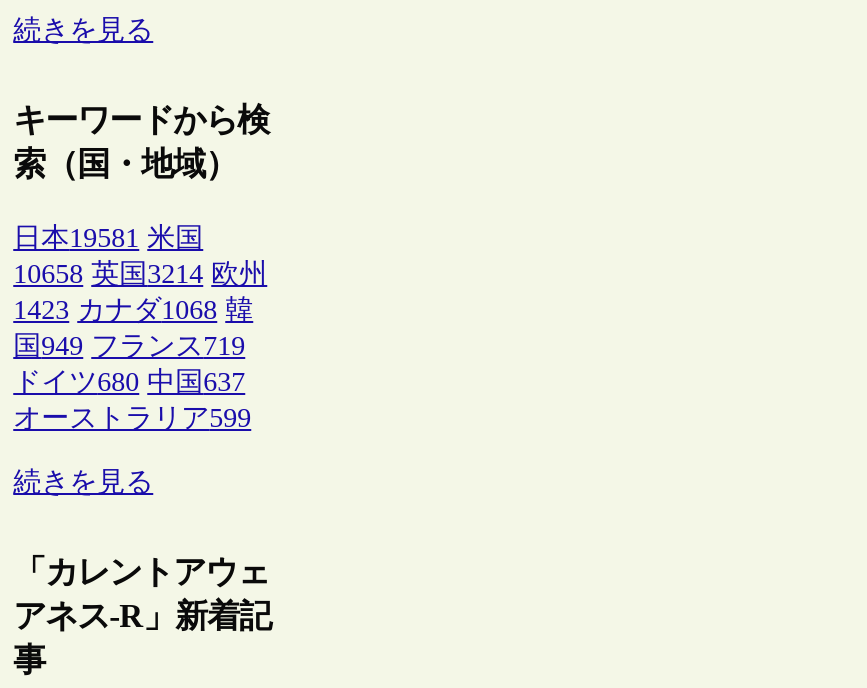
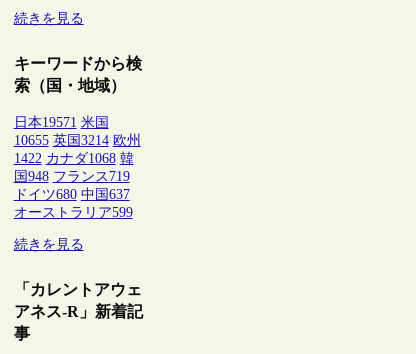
[13,222,203,252] 日本19581 米国 -> [14,115,109,130] 日本19571 米国
[13,258,267,288] 10658 英国3214 欧州 -> [14,133,141,148] 10655 英国3214 欧州
[13,294,253,324] 1423 カナダ1068 韓 -> [14,151,134,166] 1422 カナダ1068 韓
[13,330,245,360] 国949 フランス719 -> [14,169,130,184] 国948 フランス719

